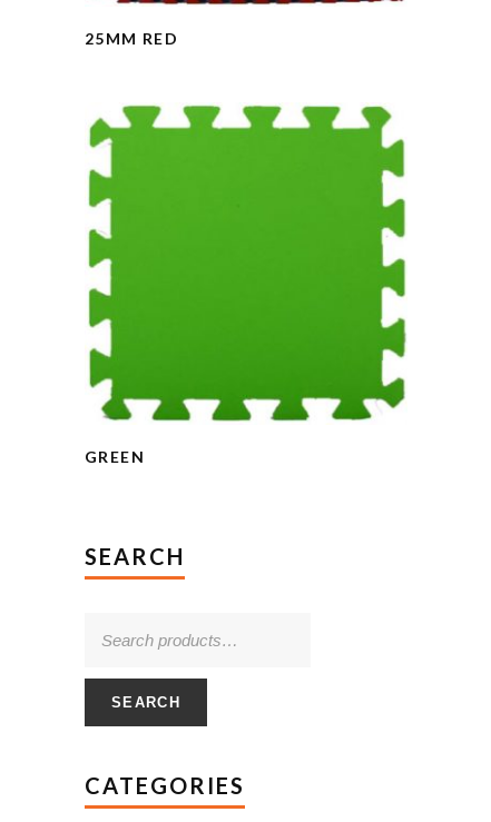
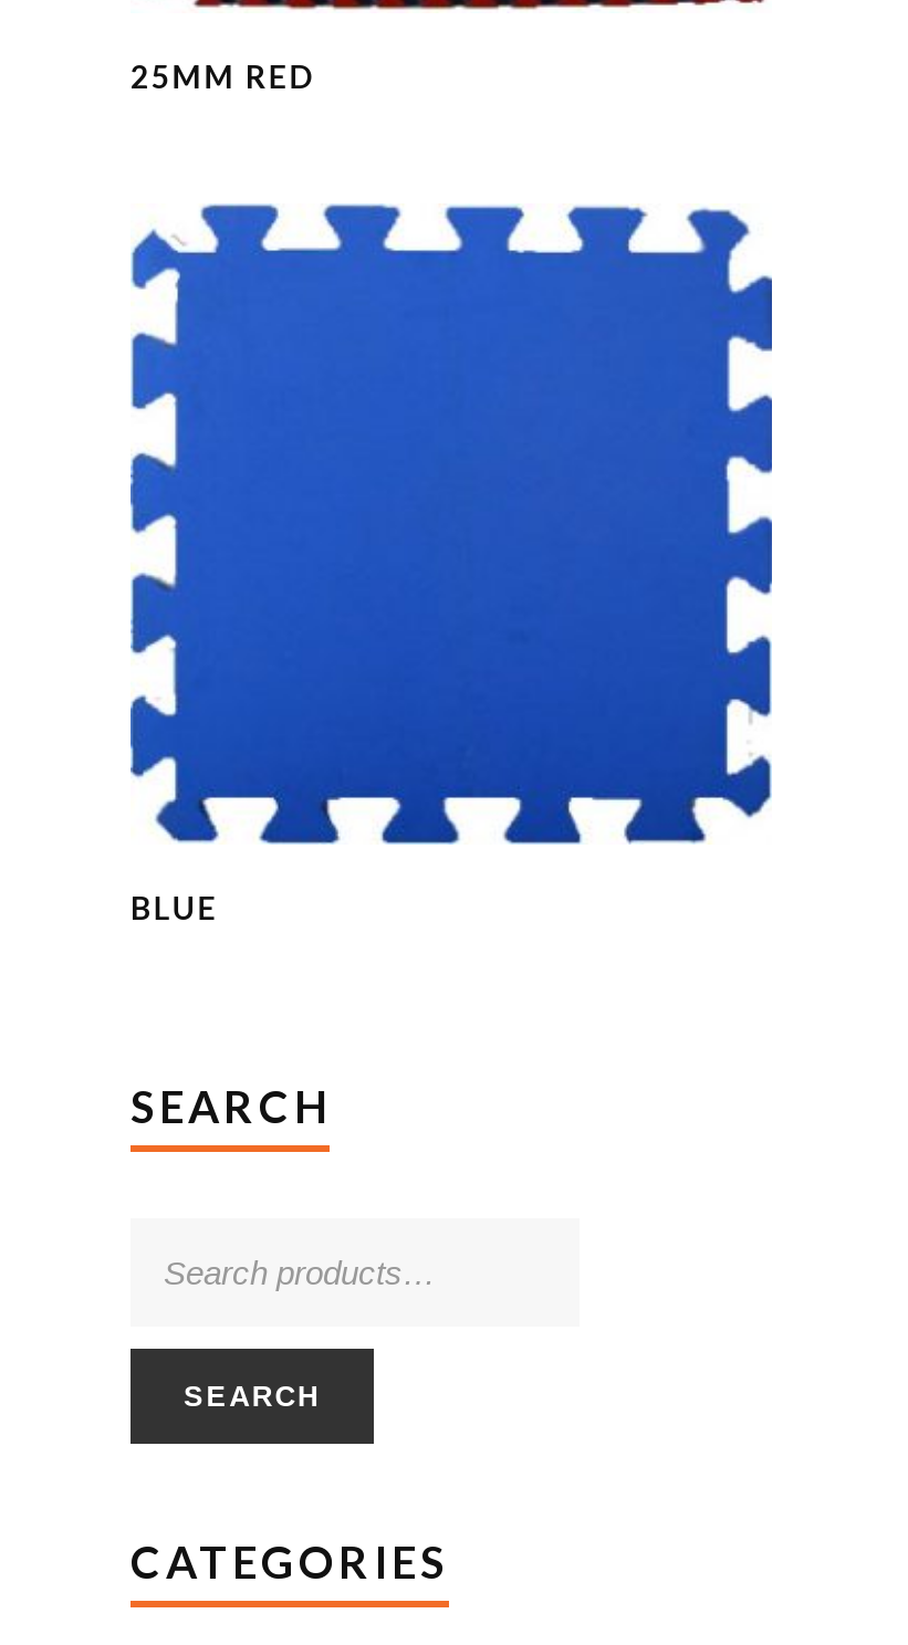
[85,103,407,466] [image] | GREEN -> [128,203,774,927] [image] | BLUE

